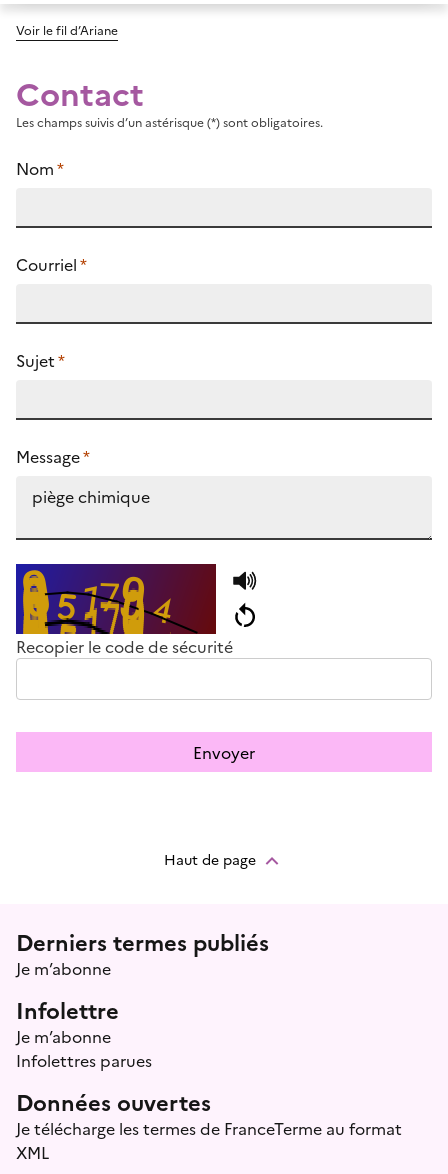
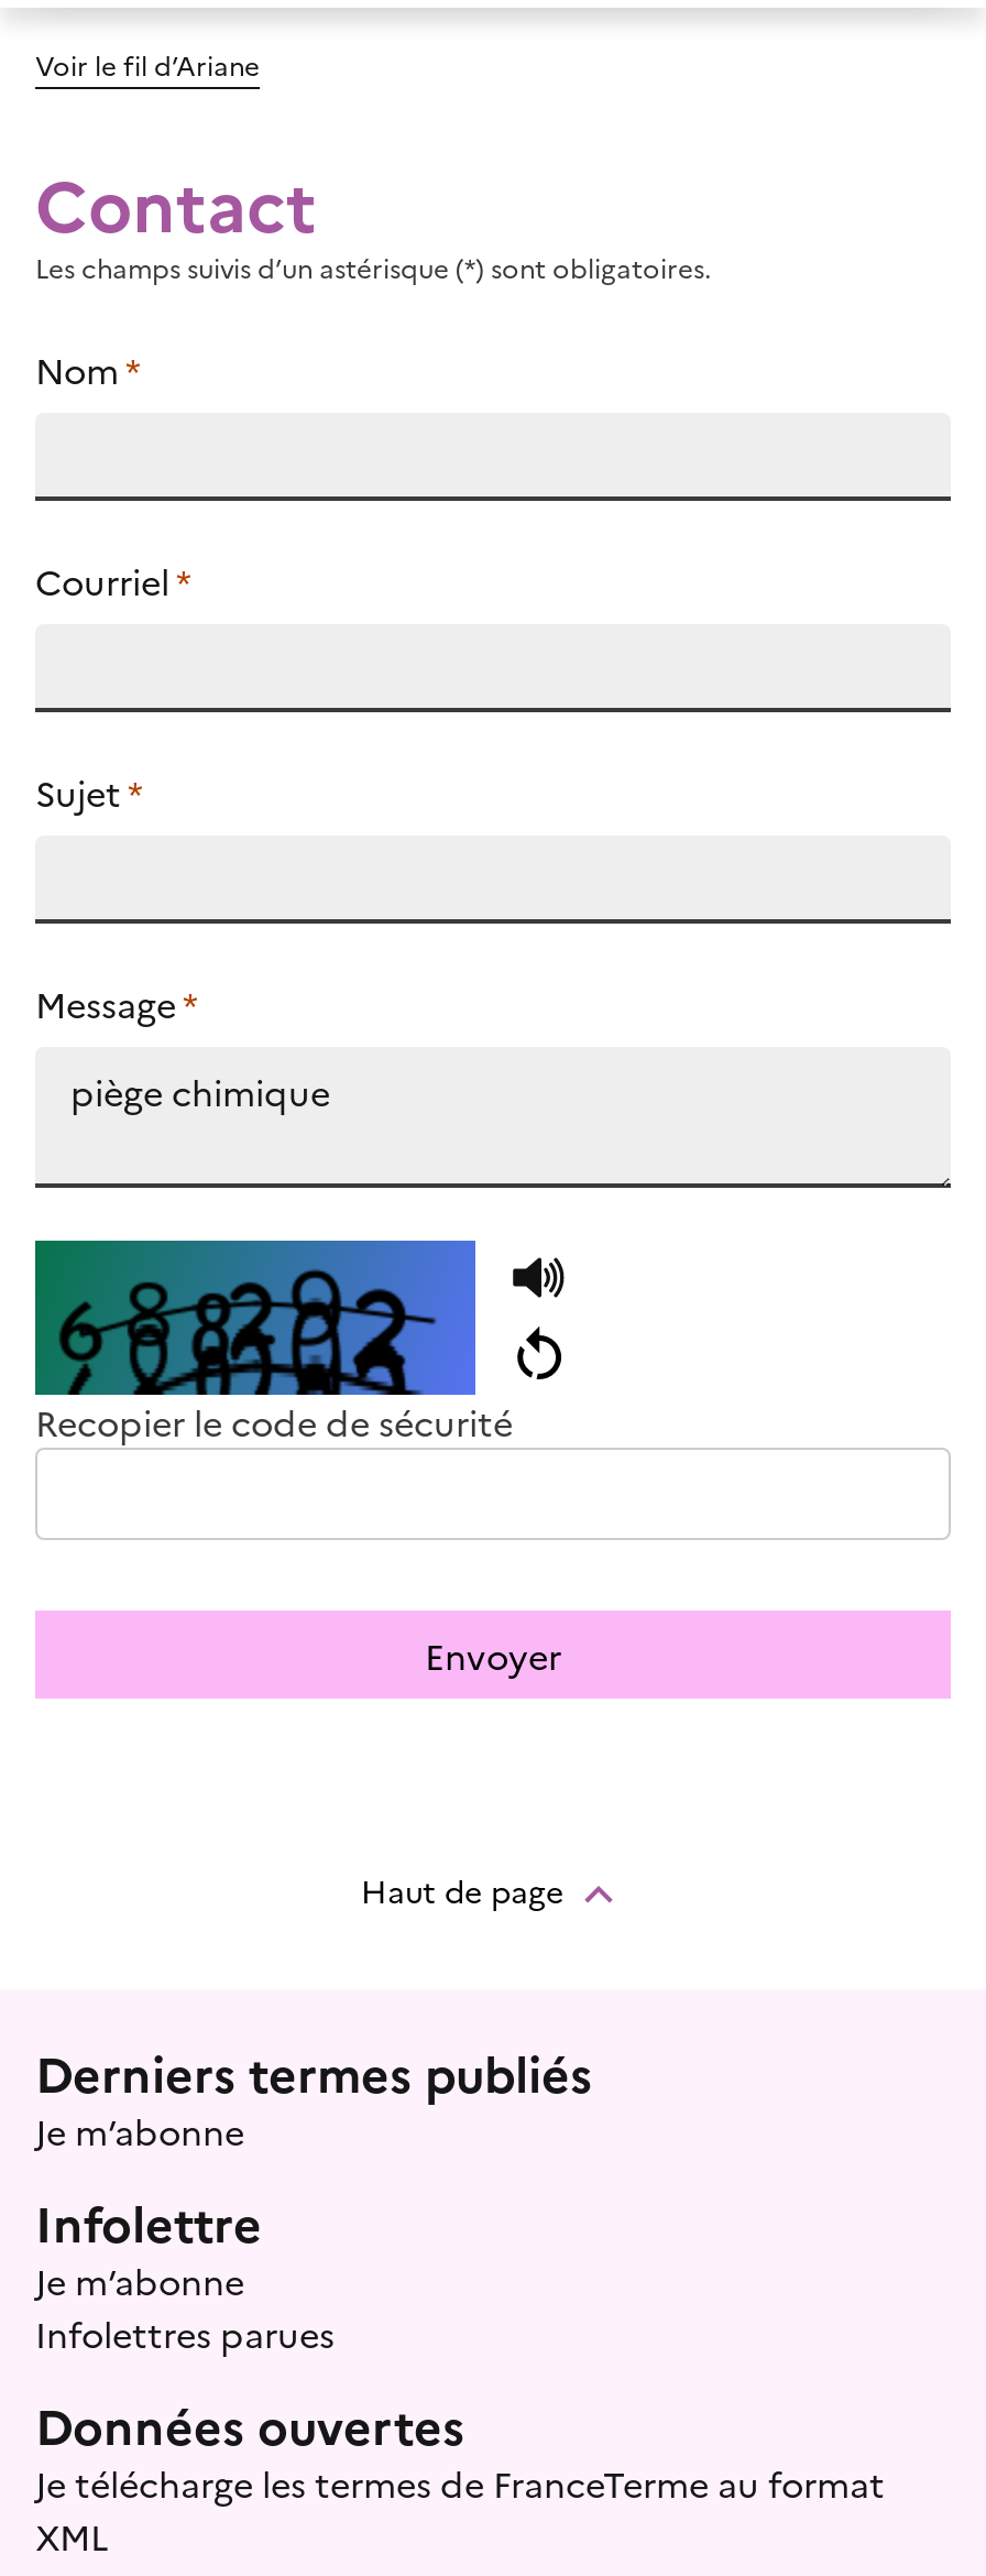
[16,563,217,633] [image] -> [35,1238,478,1393] [image]

